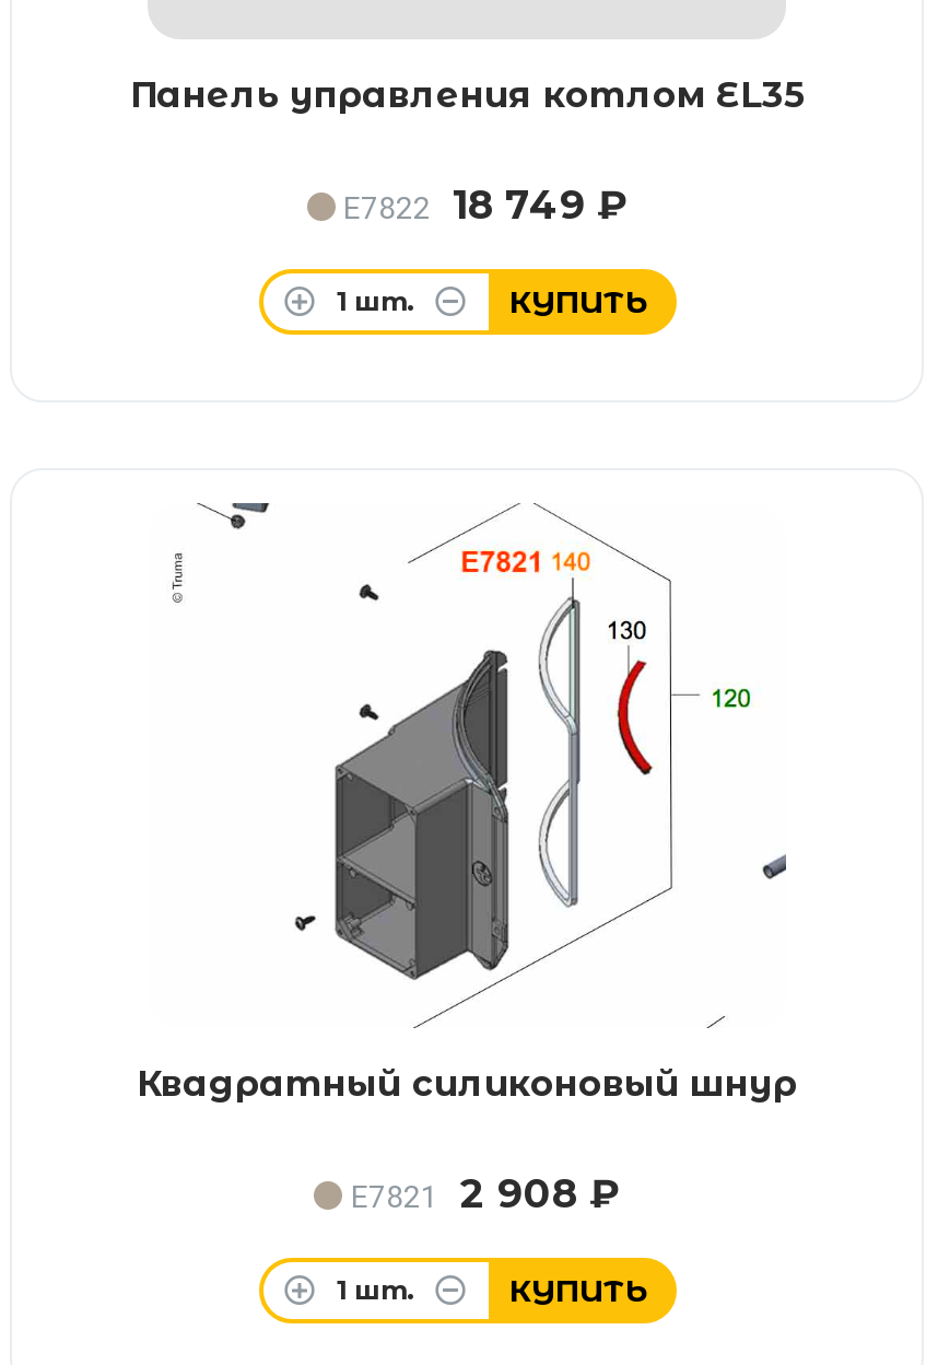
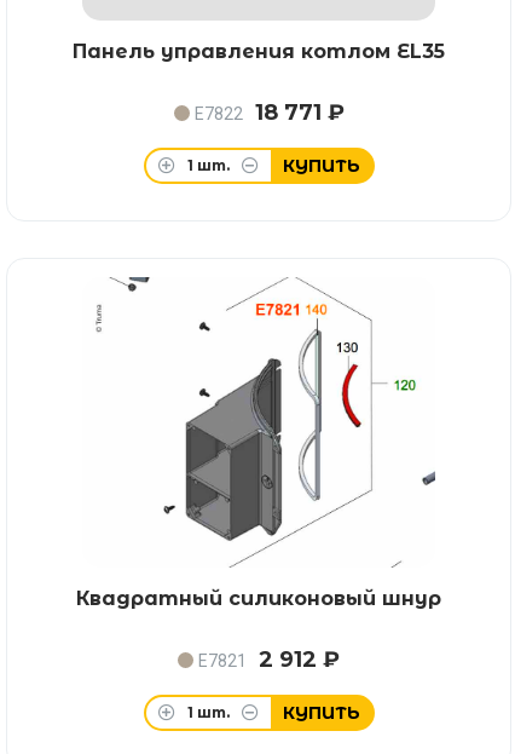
[343,182,628,230] E7822 18 749 ₽ -> [194,99,344,126] E7822 18 771 ₽
[351,1170,620,1218] E7821 2 908 ₽ -> [198,646,340,673] E7821 2 912 ₽

